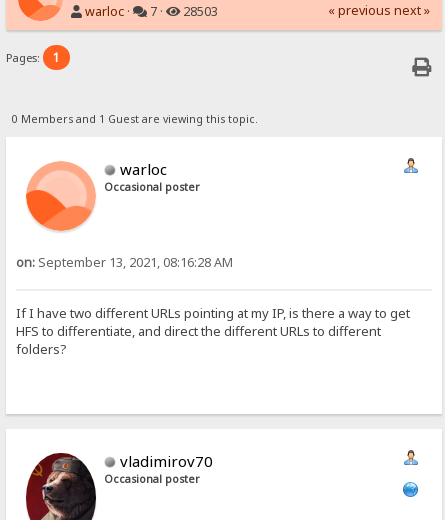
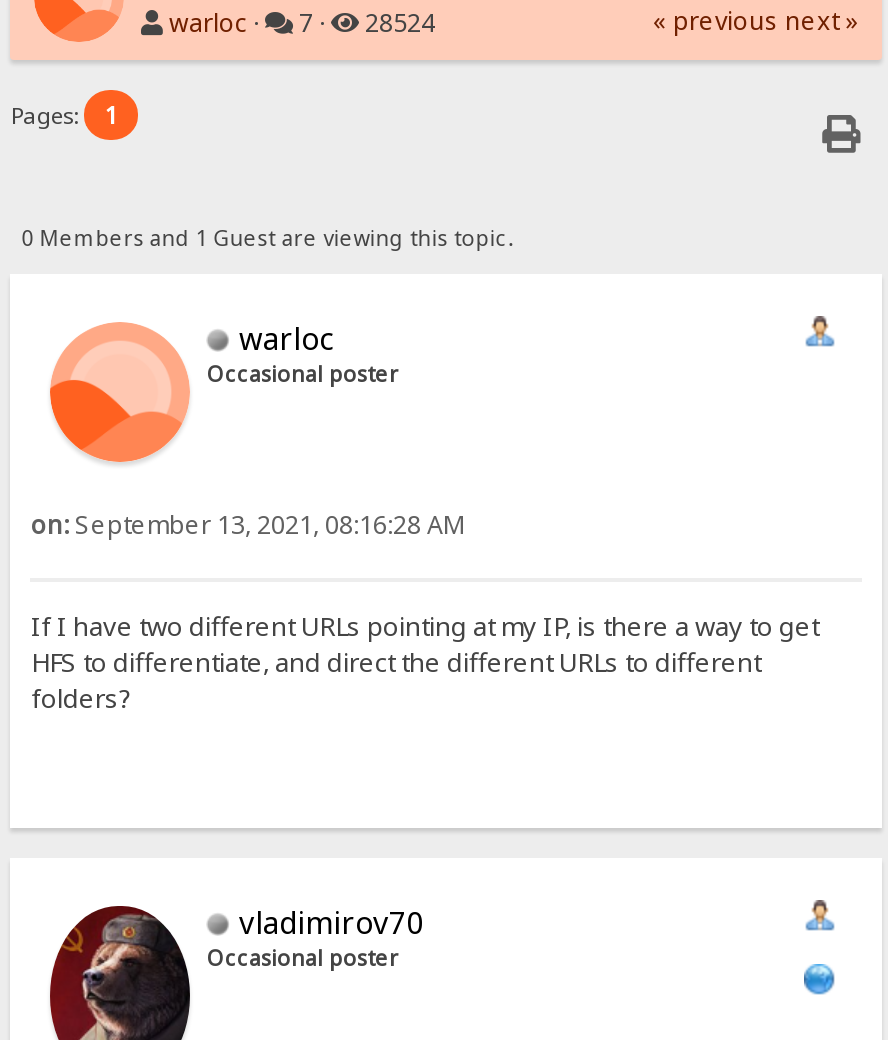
[85,3,218,20] warloc · 7 · 28503 -> [169,6,435,40] warloc · 7 · 28524

